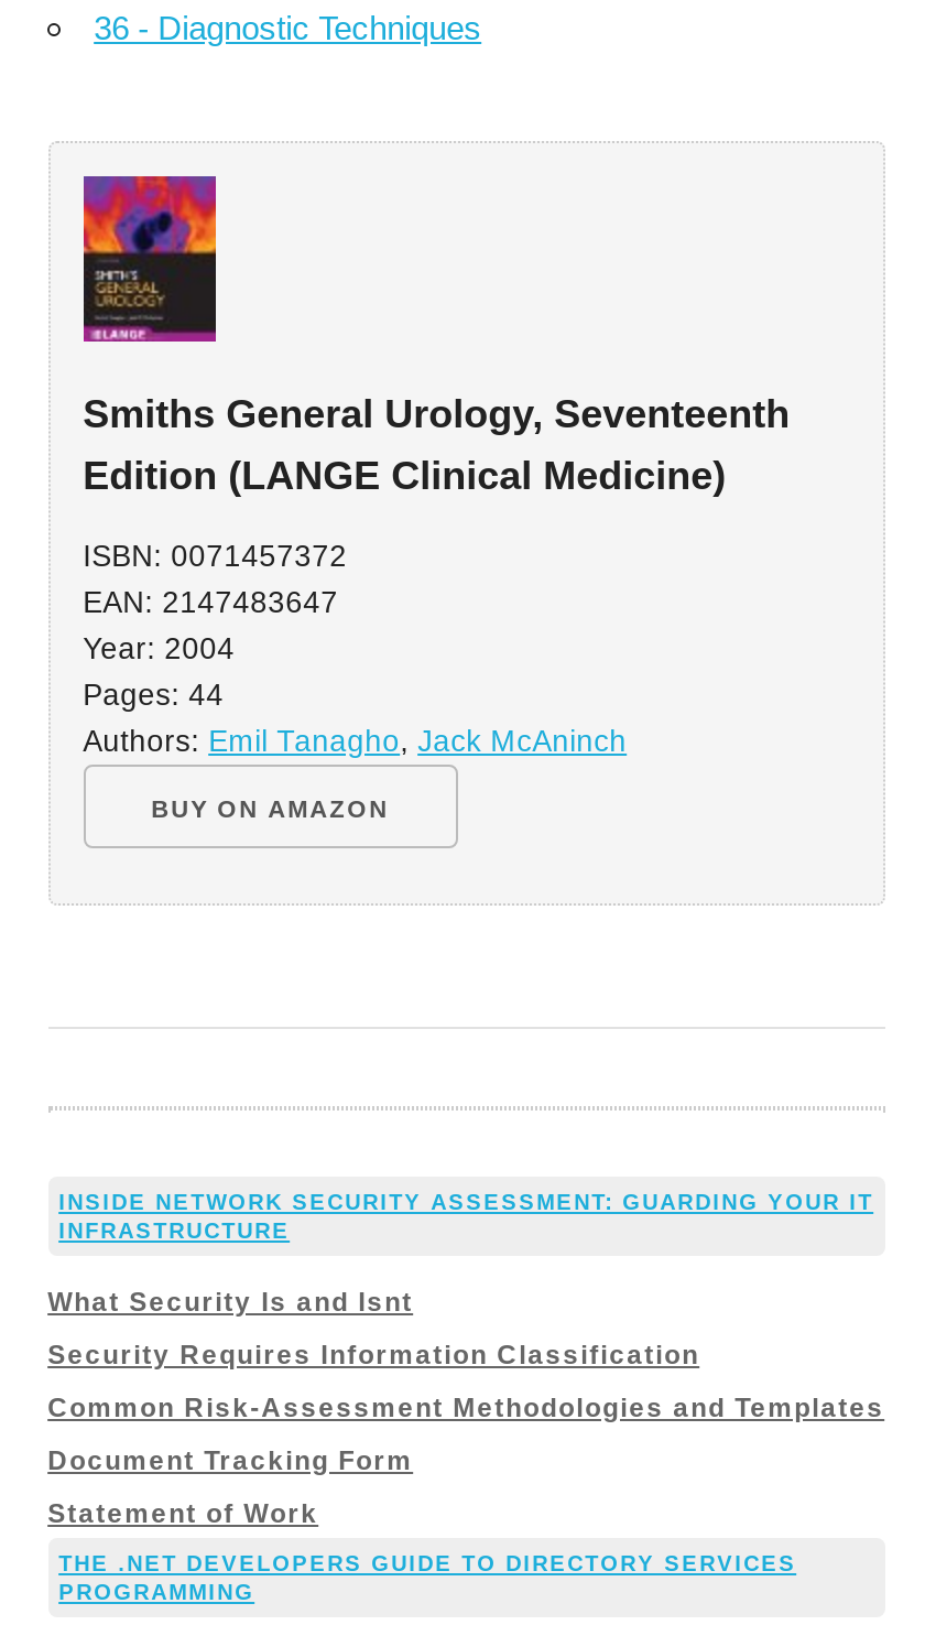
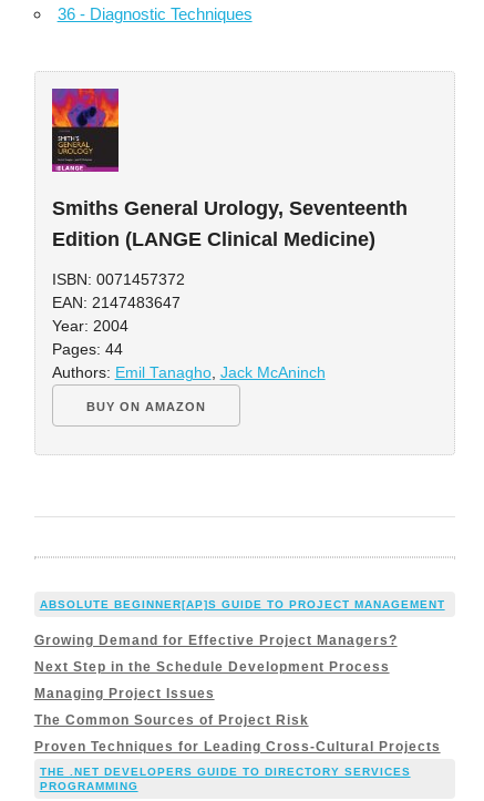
[59,1191,873,1244] INSIDE NETWORK SECURITY ASSESSMENT: GUARDING YOUR IT | INFRASTRUCTURE -> [39,599,445,611] ABSOLUTE BEGINNER[AP]S GUIDE TO PROJECT MANAGEMENT
[48,1287,413,1317] What Security Is and Isnt -> [34,632,397,648] Growing Demand for Effective Project Managers?
[48,1339,699,1370] Security Requires Information Classification -> [34,659,389,675] Next Step in the Schedule Development Process
[48,1392,884,1423] Common Risk-Assessment Methodologies and Templates -> [34,686,214,701] Managing Project Issues
[48,1445,413,1476] Document Tracking Form -> [34,712,309,728] The Common Sources of Project Risk
[48,1498,318,1529] Statement of Work -> [34,739,440,754] Proven Techniques for Leading Cross-Cultural Projects

